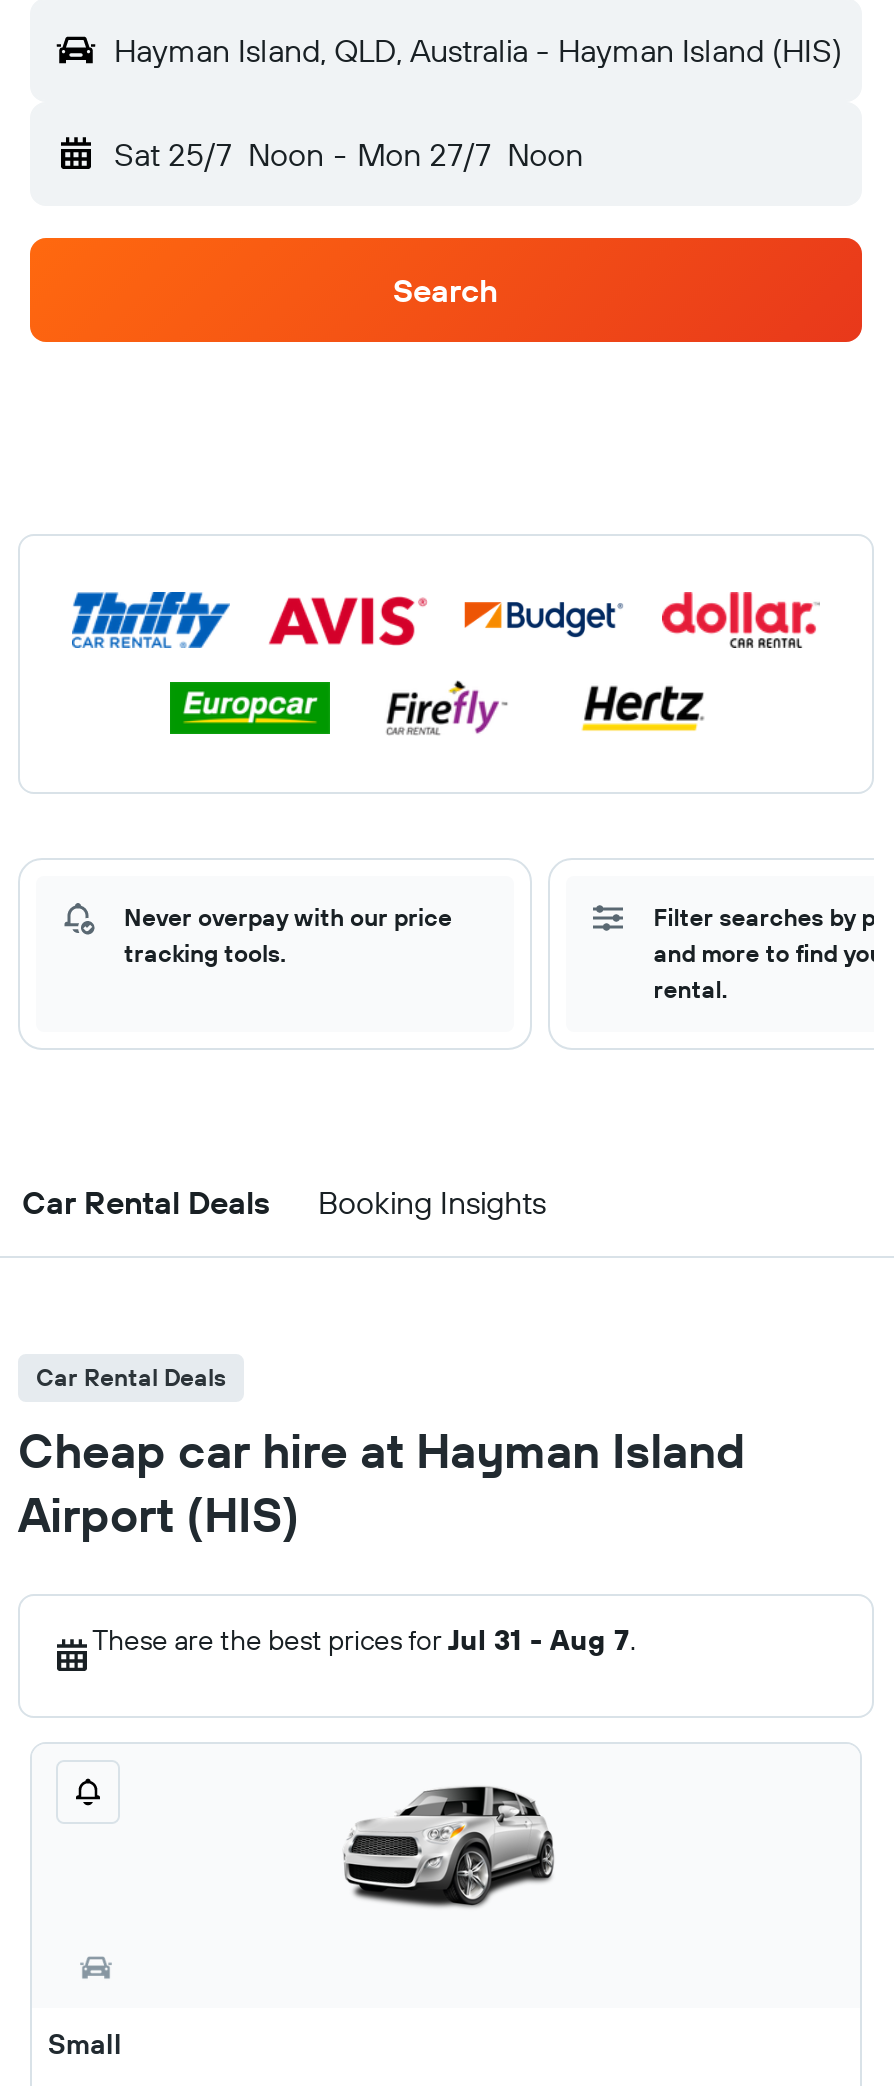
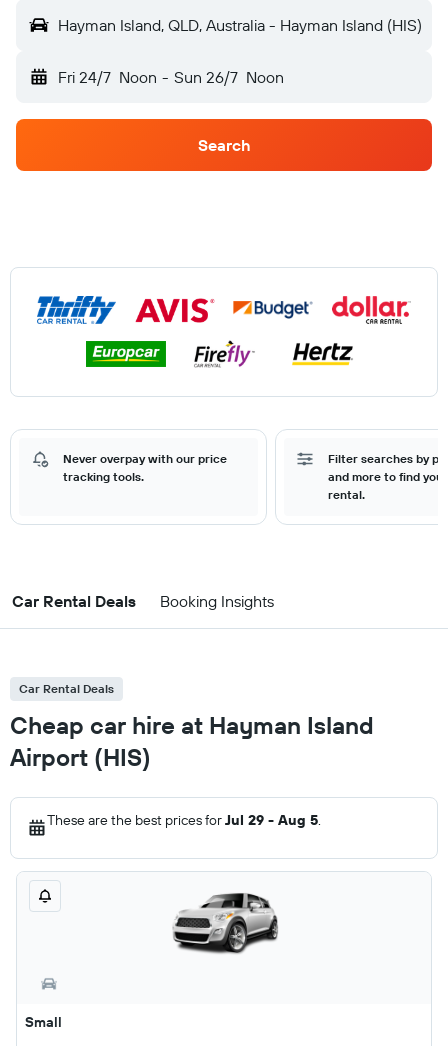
[114,134,583,174] Sat 25/7 Noon - Mon 27/7 Noon -> [58,67,284,87] Fri 24/7 Noon - Sun 26/7 Noon
[92,1622,636,1658] These are the best prices for Jul 31 - Aug 7. -> [47,811,321,829] These are the best prices for Jul 29 - Aug 5.

